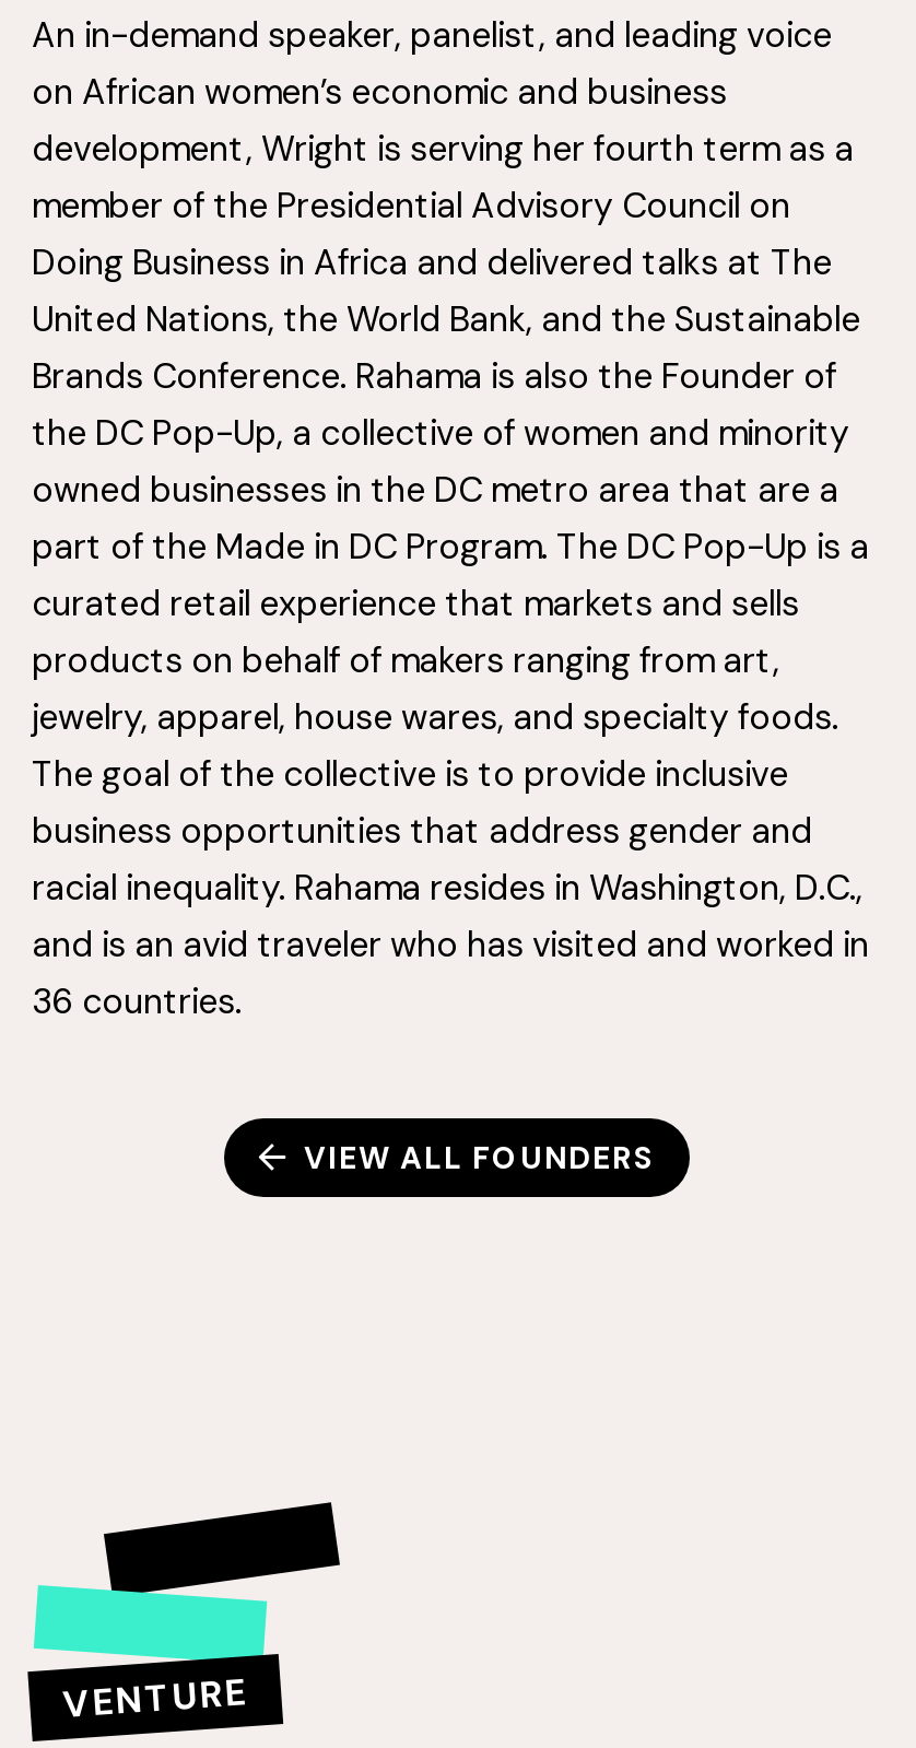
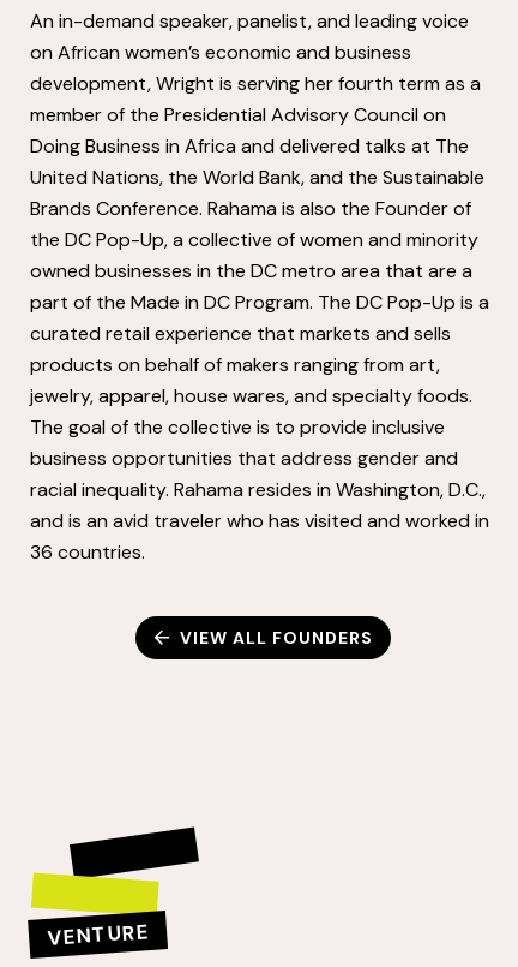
[32,1584,270,1663] [image] -> [30,872,161,915] [image]

